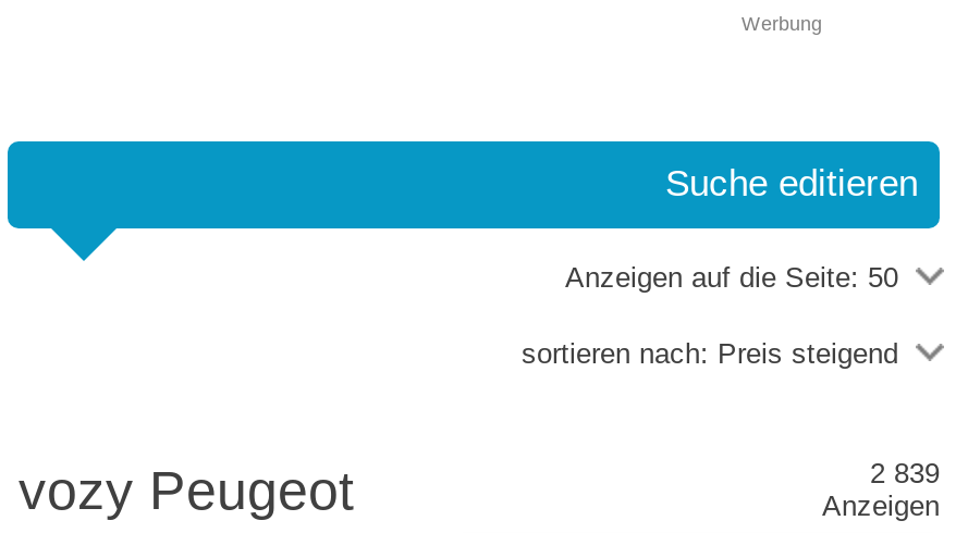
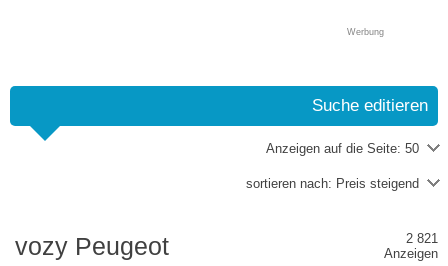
[870,457,940,489] 2 839 -> [406,231,438,246] 2 821

